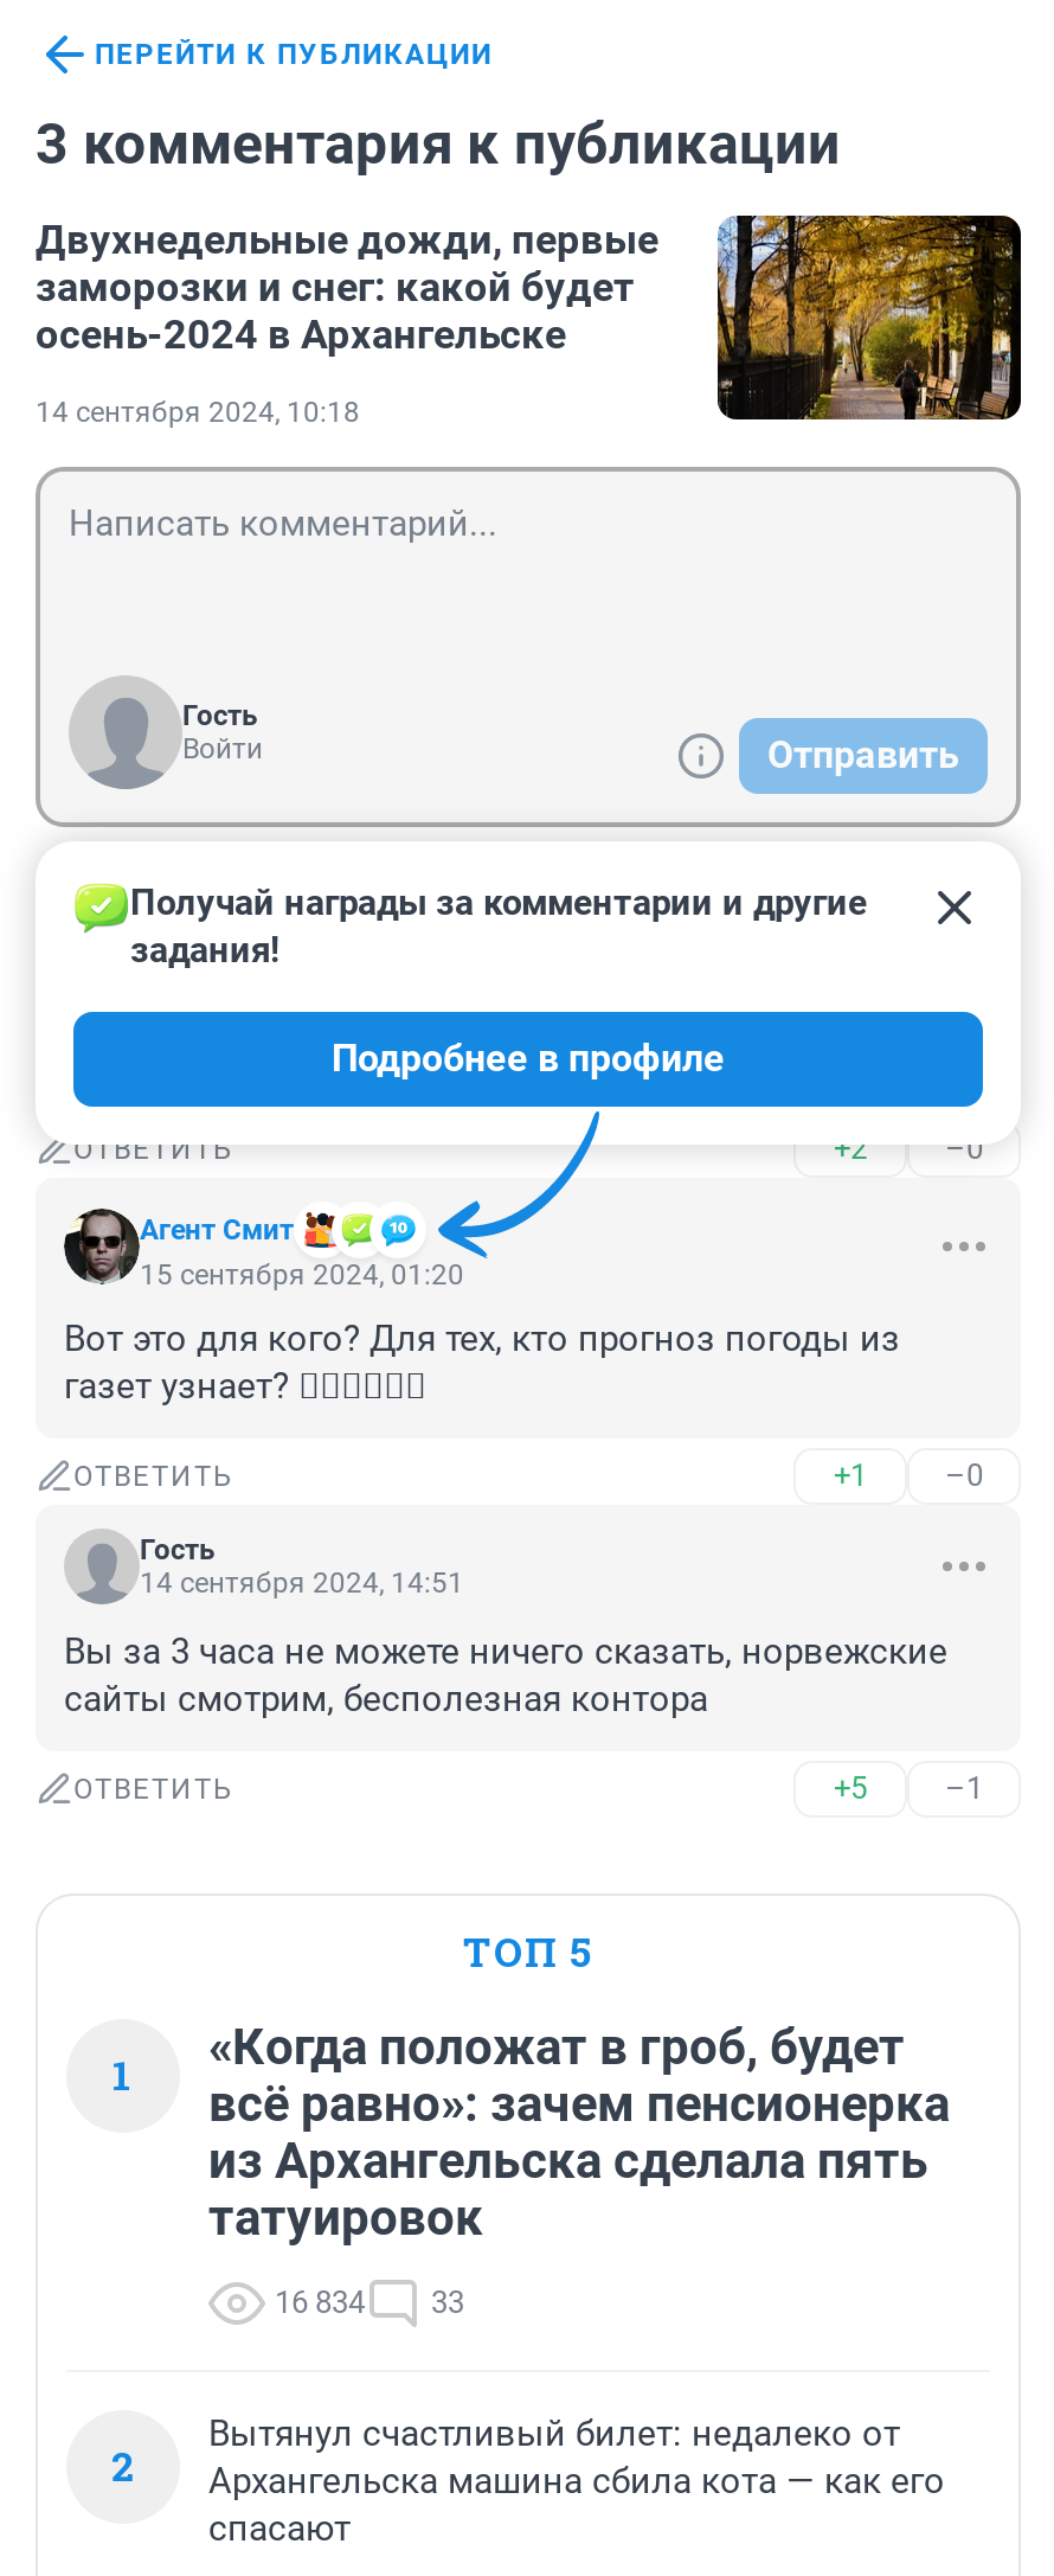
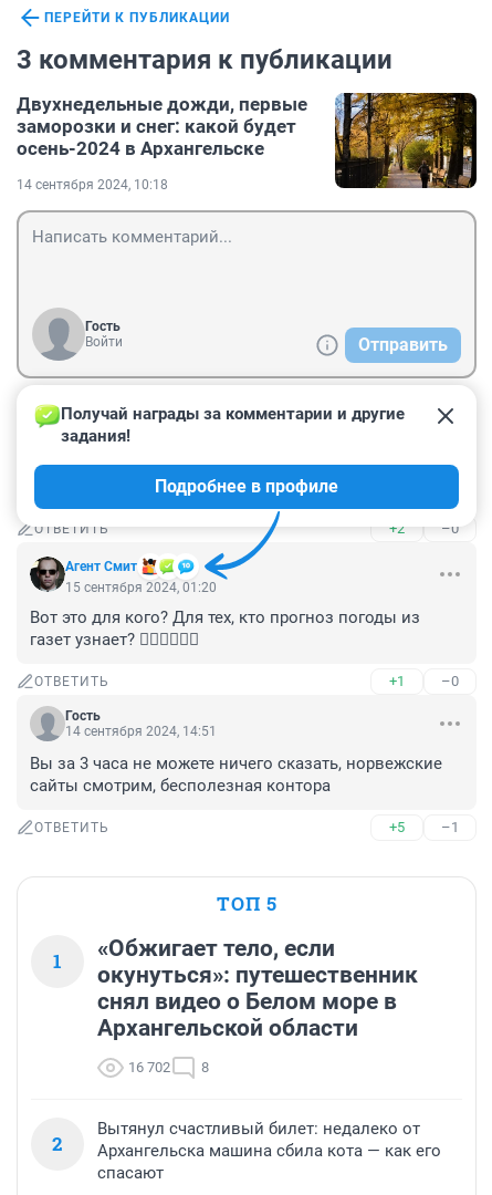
[208,2019,950,2247] «Когда положат в гроб, будет | всё равно»: зачем пенсионерка | из Архангельска сделала пять | татуировок -> [97,935,418,1041] «Обжигает тело, если | окунуться»: путешественник | снял видео о Белом море в | Архангельской области
[275,2285,464,2320] 16 834 | 33 -> [128,1059,209,1076] 16 702 | 8

